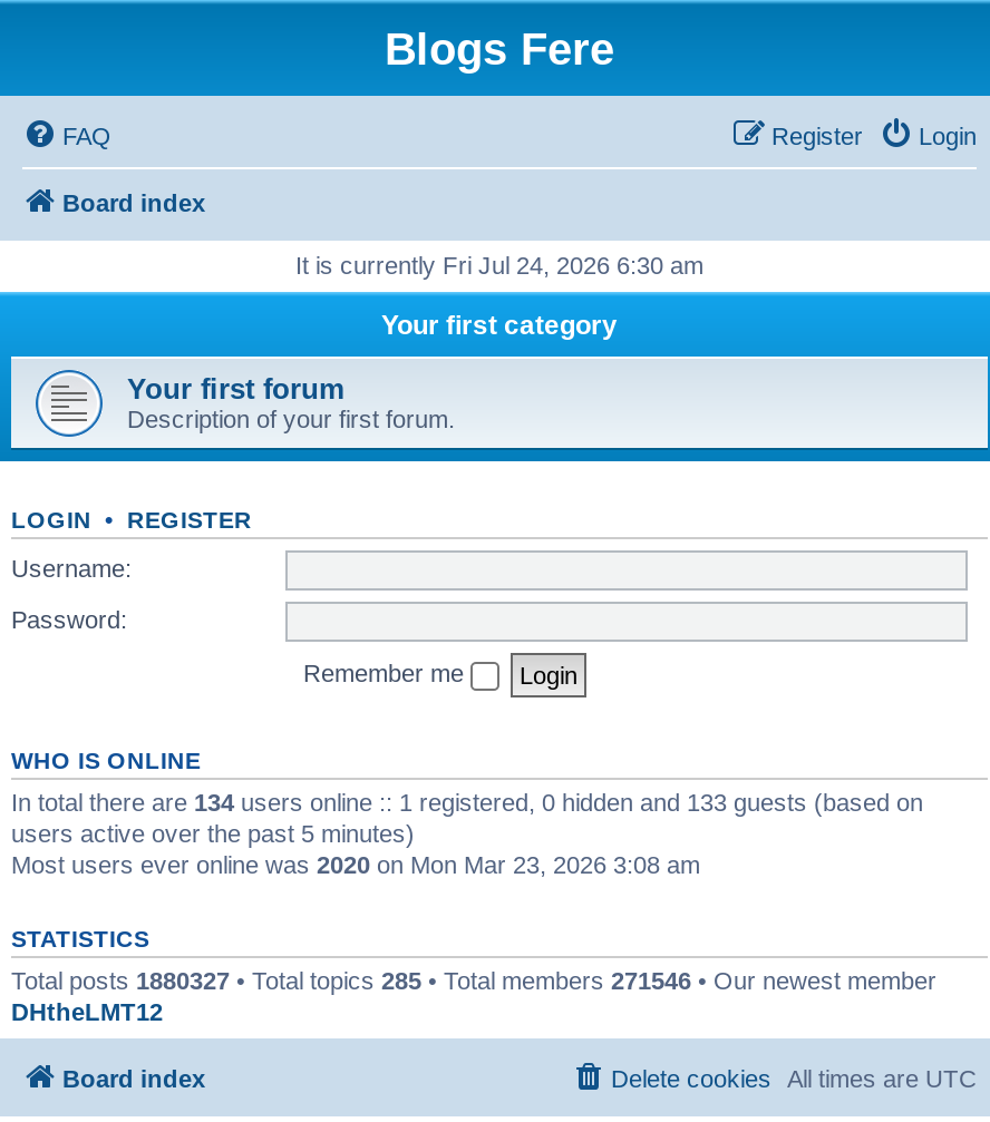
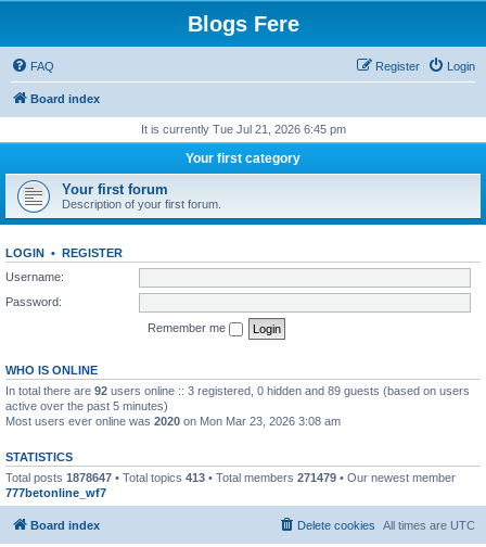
[295,252,703,279] It is currently Fri Jul 24, 2026 6:30 am -> [140,123,346,136] It is currently Tue Jul 21, 2026 6:45 pm
[11,788,923,846] In total there are 134 users online :: 1 registered, 0 hidden and 133 guests (based on | users active over the past 5 minutes) -> [5,384,470,412] In total there are 92 users online :: 3 registered, 0 hidden and 89 guests (based on users | active over the past 5 minutes)
[11,966,936,1024] Total posts 1880327 • Total topics 285 • Total members 271546 • Our newest member | DHtheLMT12 -> [5,470,456,499] Total posts 1878647 • Total topics 413 • Total members 271479 • Our newest member | 777betonline_wf7

